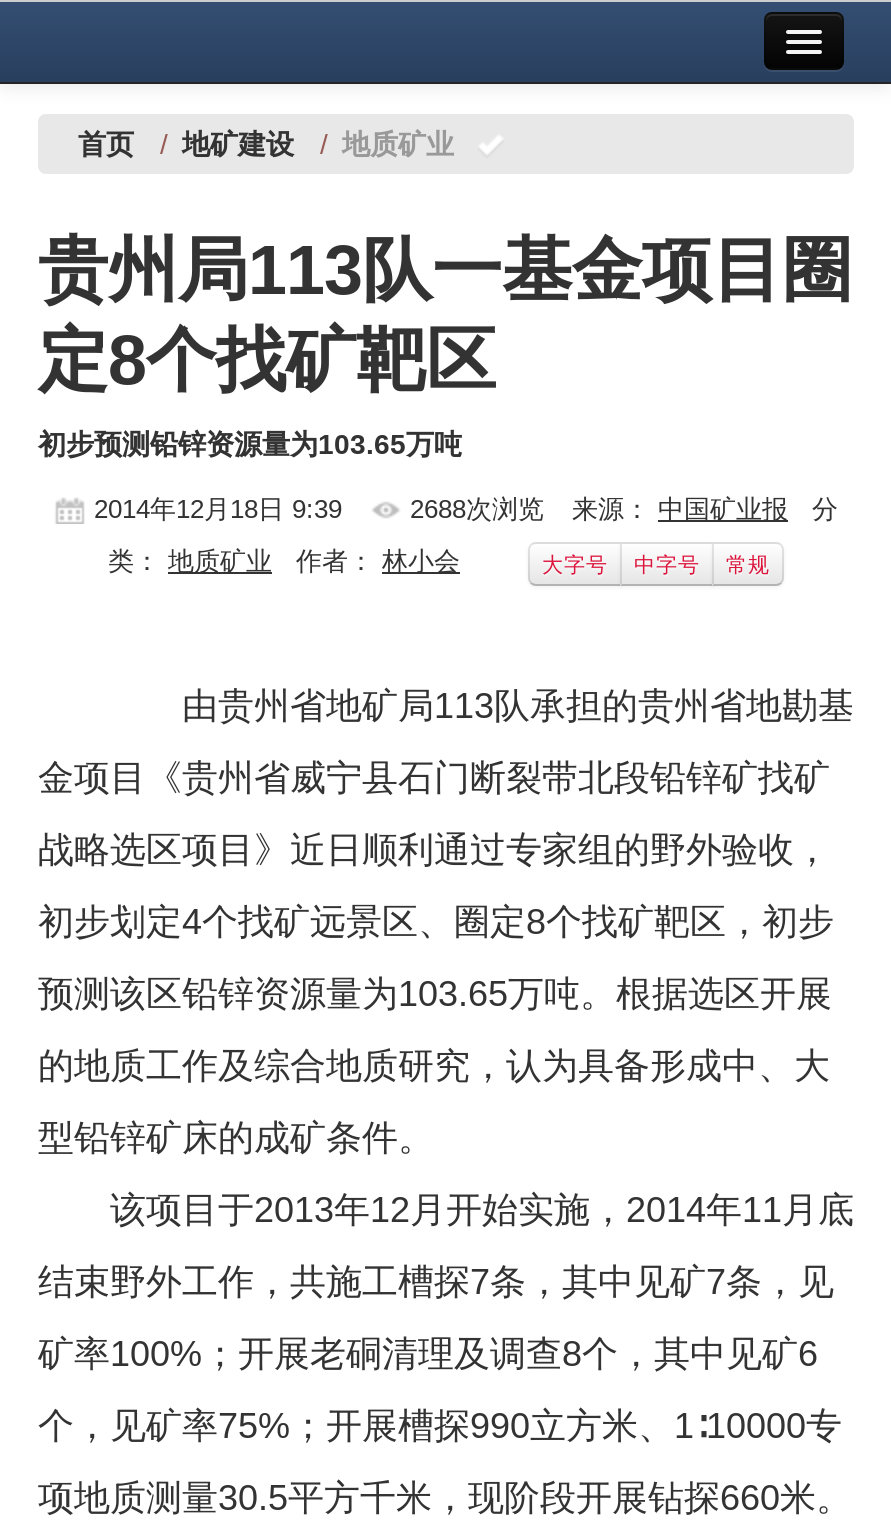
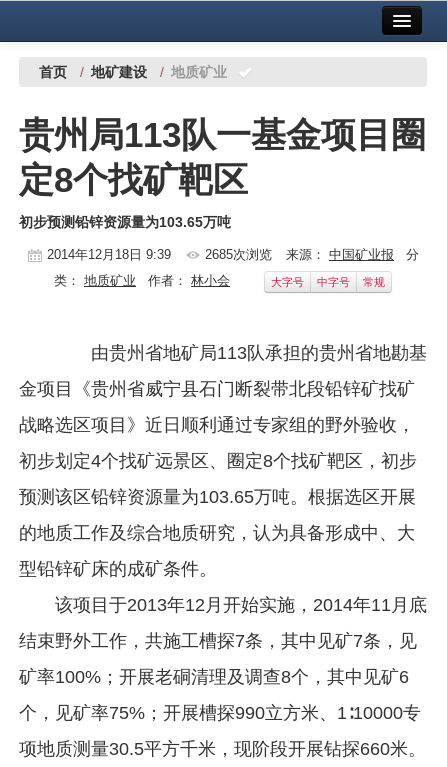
[94,494,838,524] 2014年12月18日 9:39 2688次浏览 来源：中国矿业报分 -> [47,247,419,262] 2014年12月18日 9:39 2685次浏览 来源：中国矿业报分

